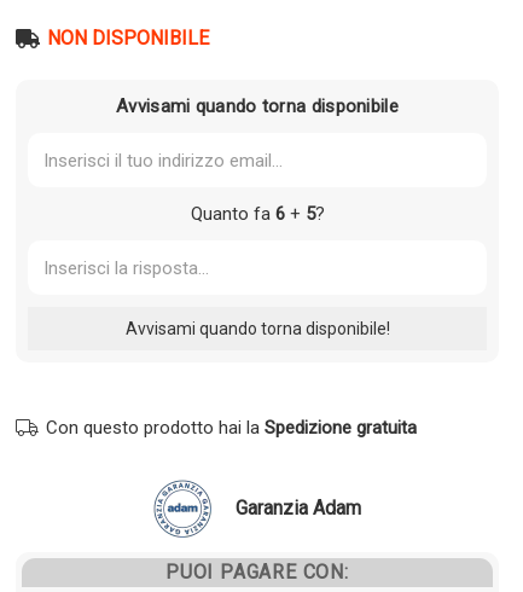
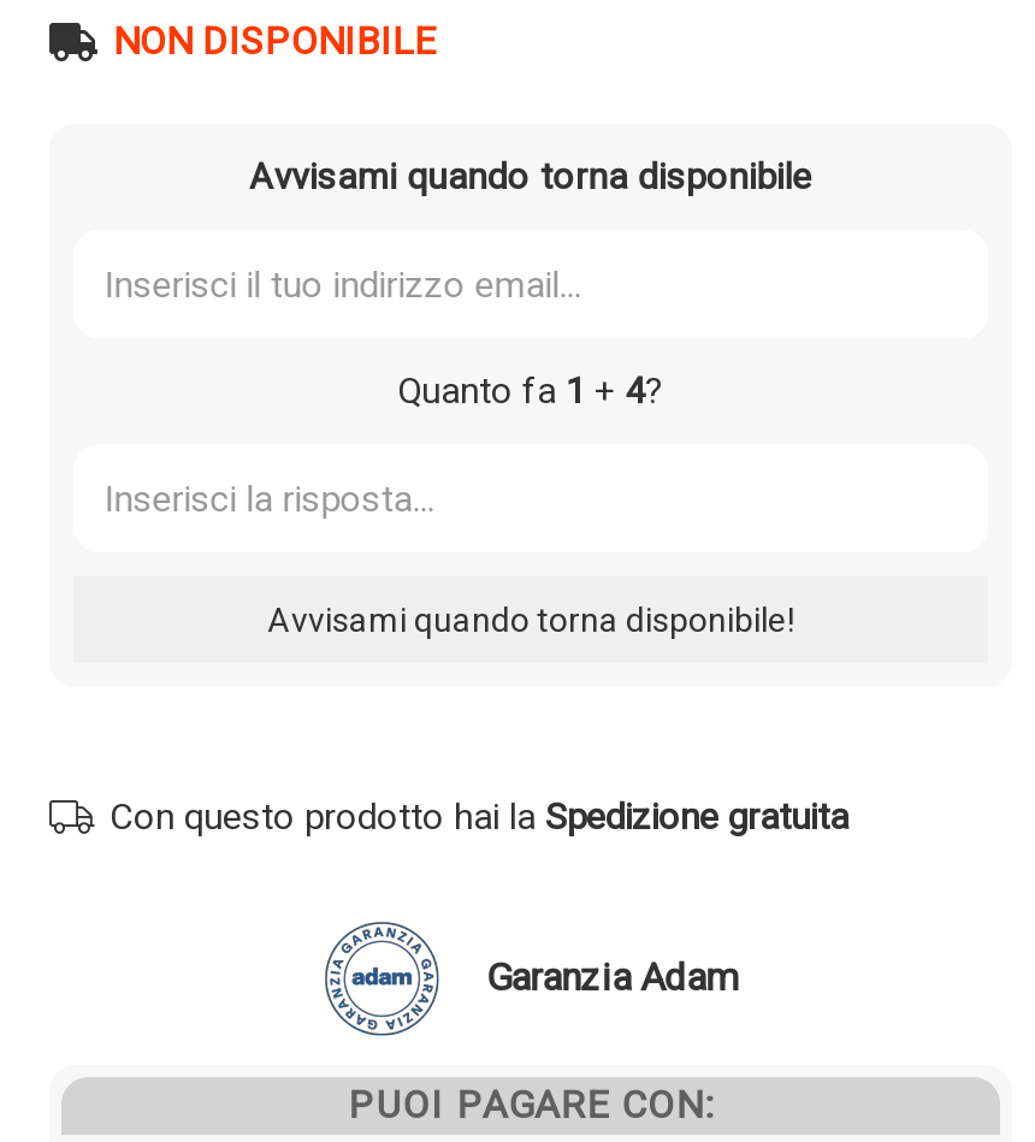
[190,203,324,225] Quanto fa 6 + 5? -> [397,370,664,413] Quanto fa 1 + 4?

